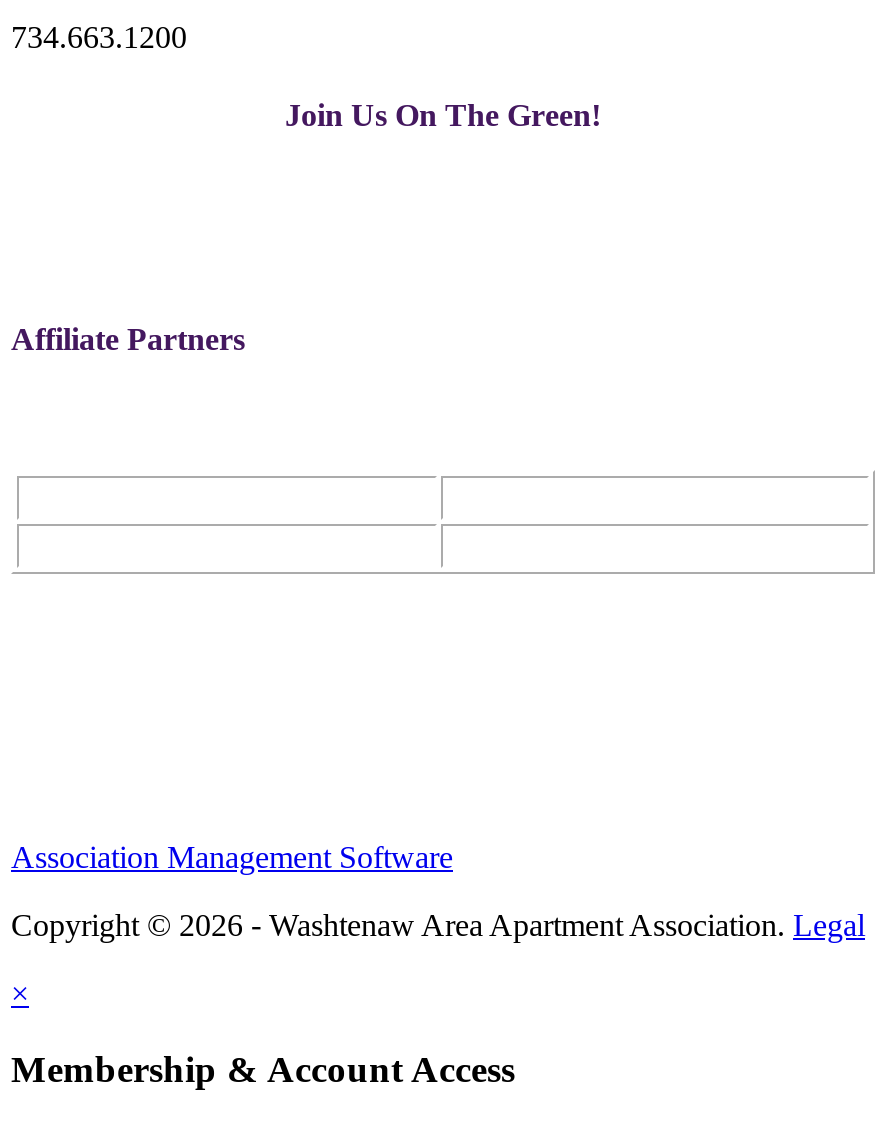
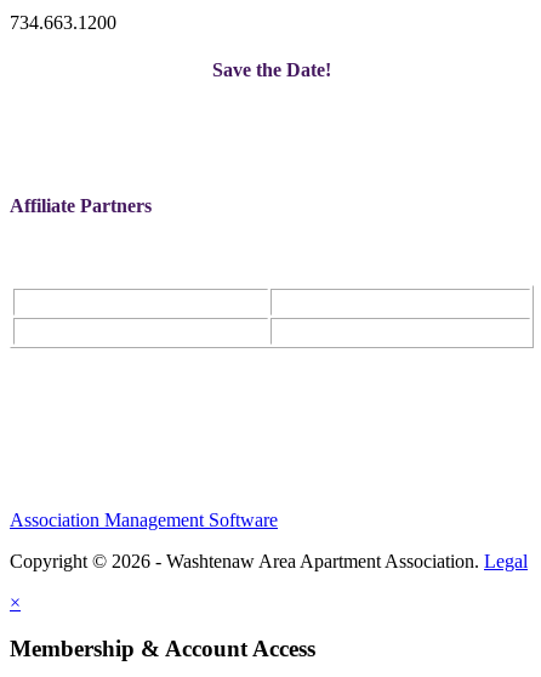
[285,98,601,132] Join Us On The Green! -> [212,59,331,80] Save the Date!

